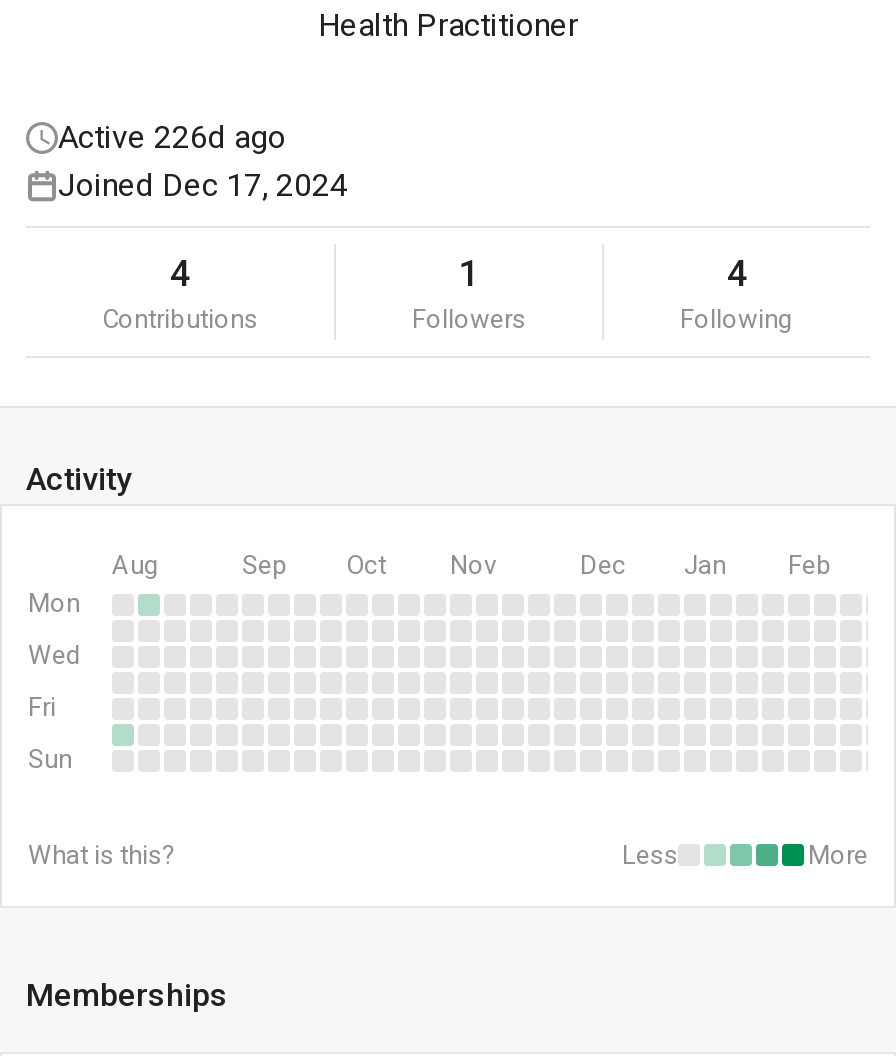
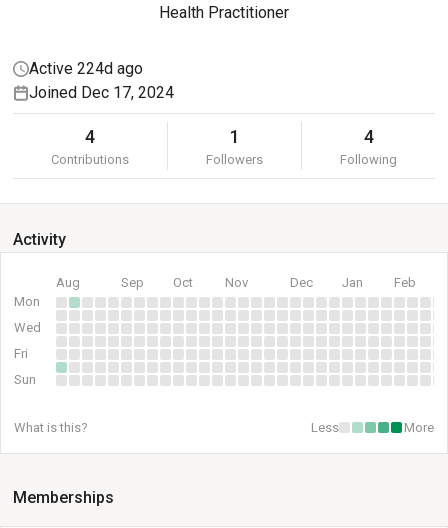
[58,118,286,156] Active 226d ago -> [29,59,143,78] Active 224d ago

